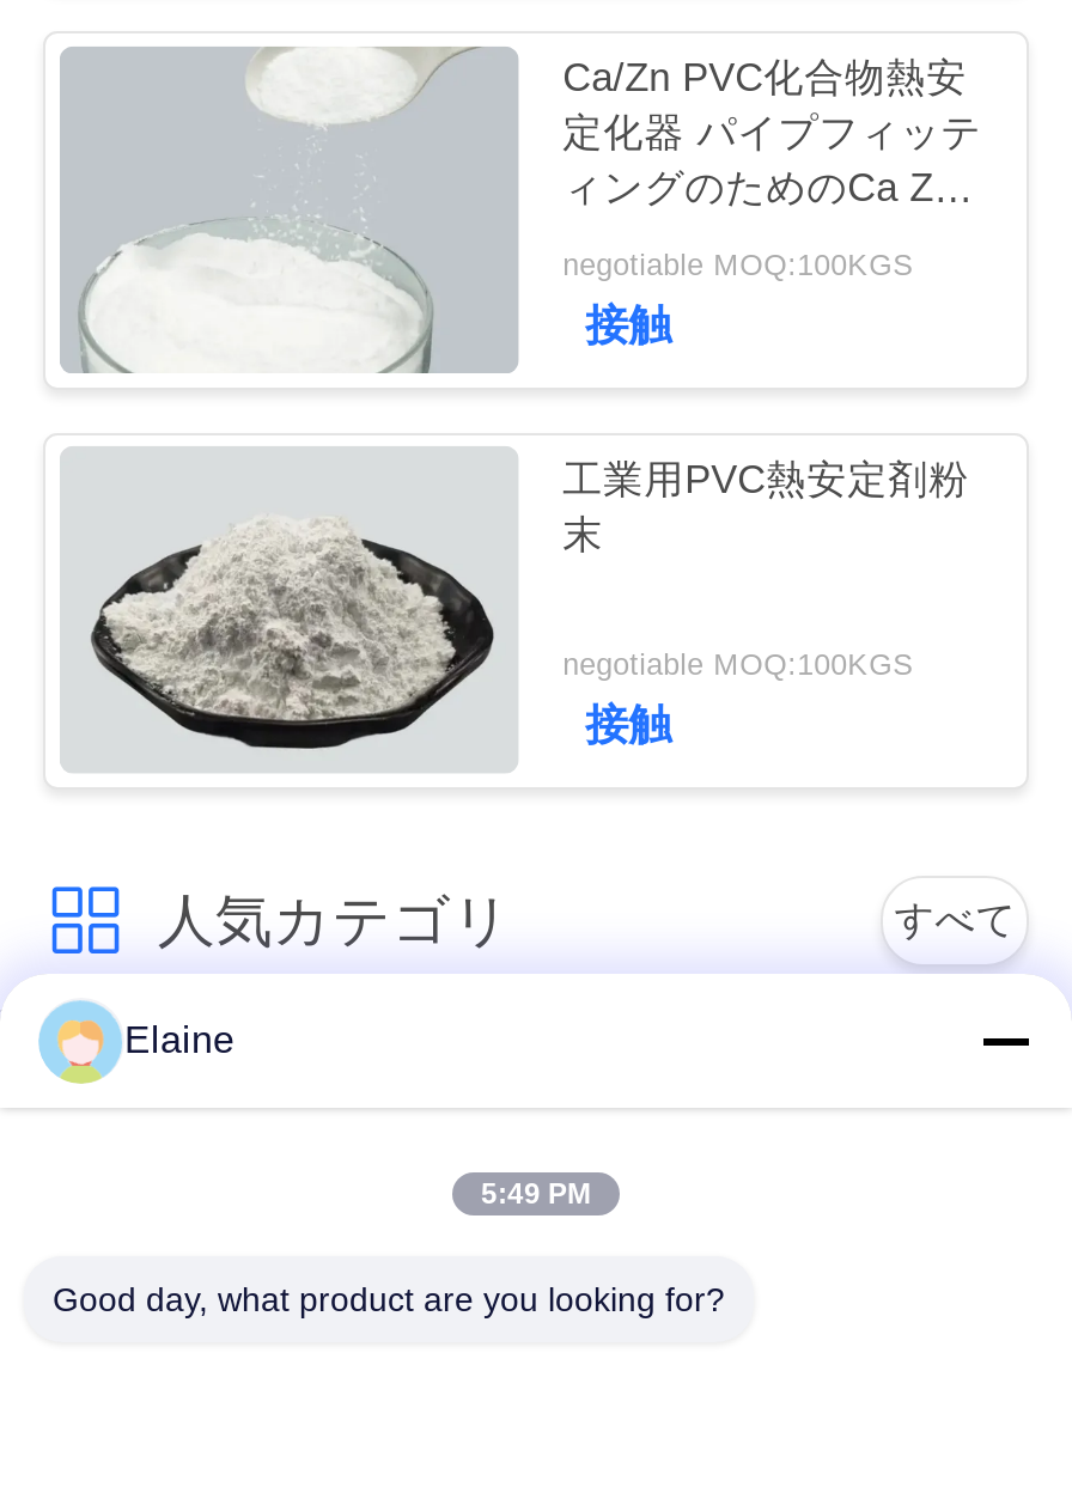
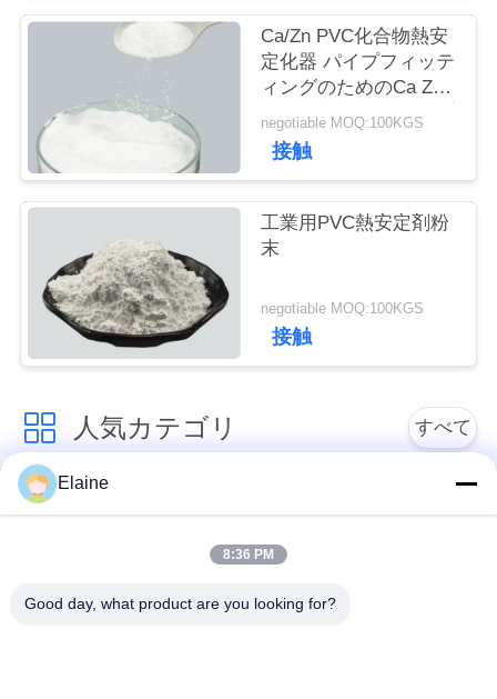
[481,1177,591,1211] 5:49 PM -> [223,547,274,562] 8:36 PM

